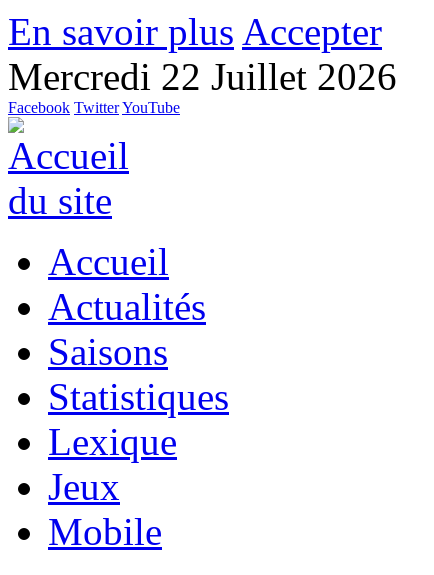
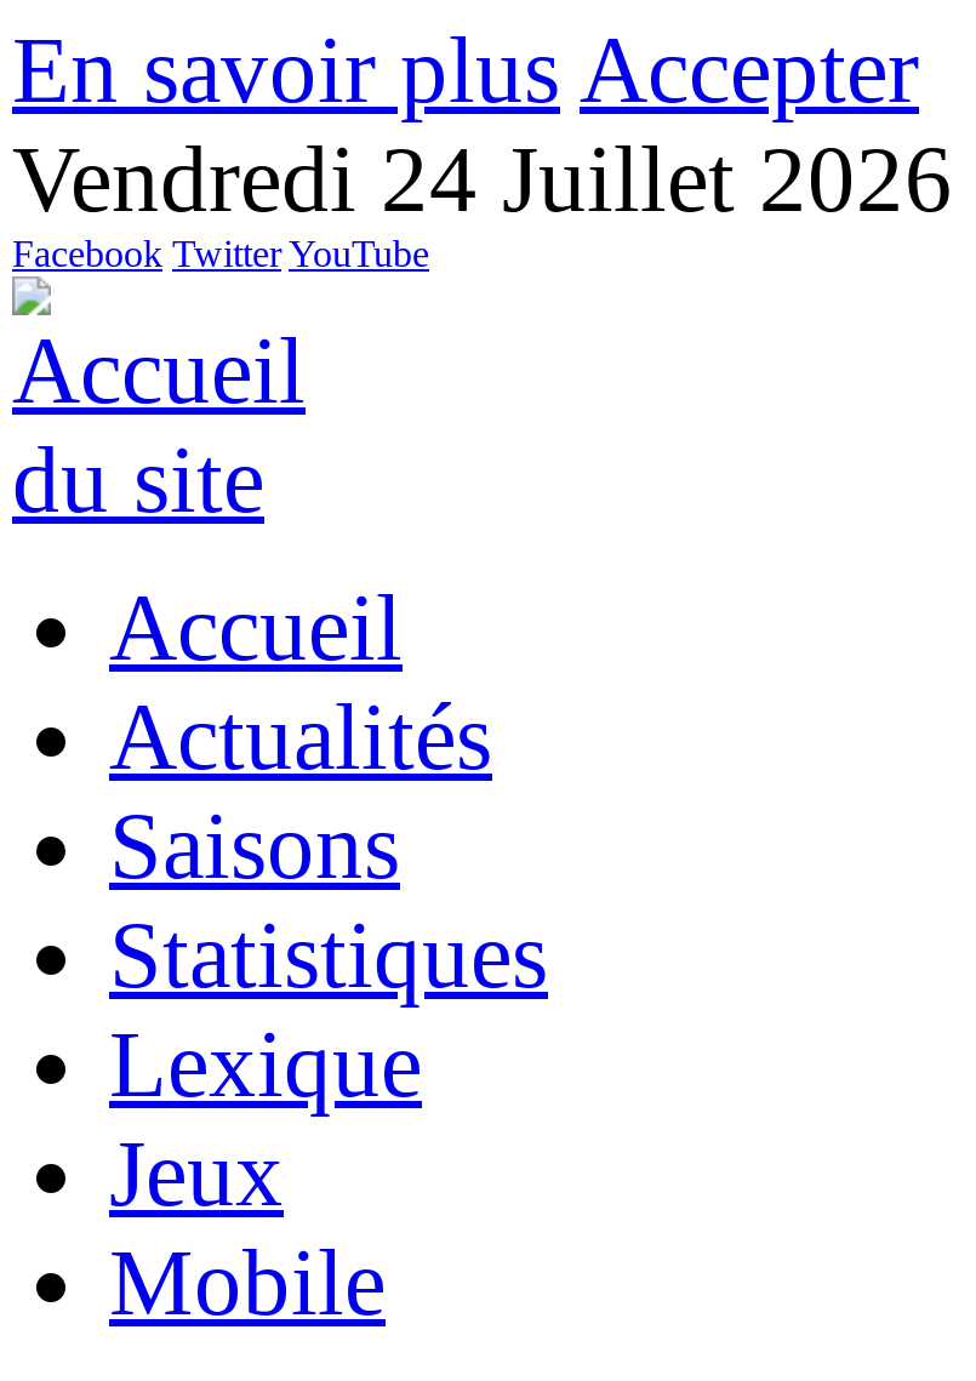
[8,55,397,98] Mercredi 22 Juillet 2026 -> [12,126,953,230] Vendredi 24 Juillet 2026

